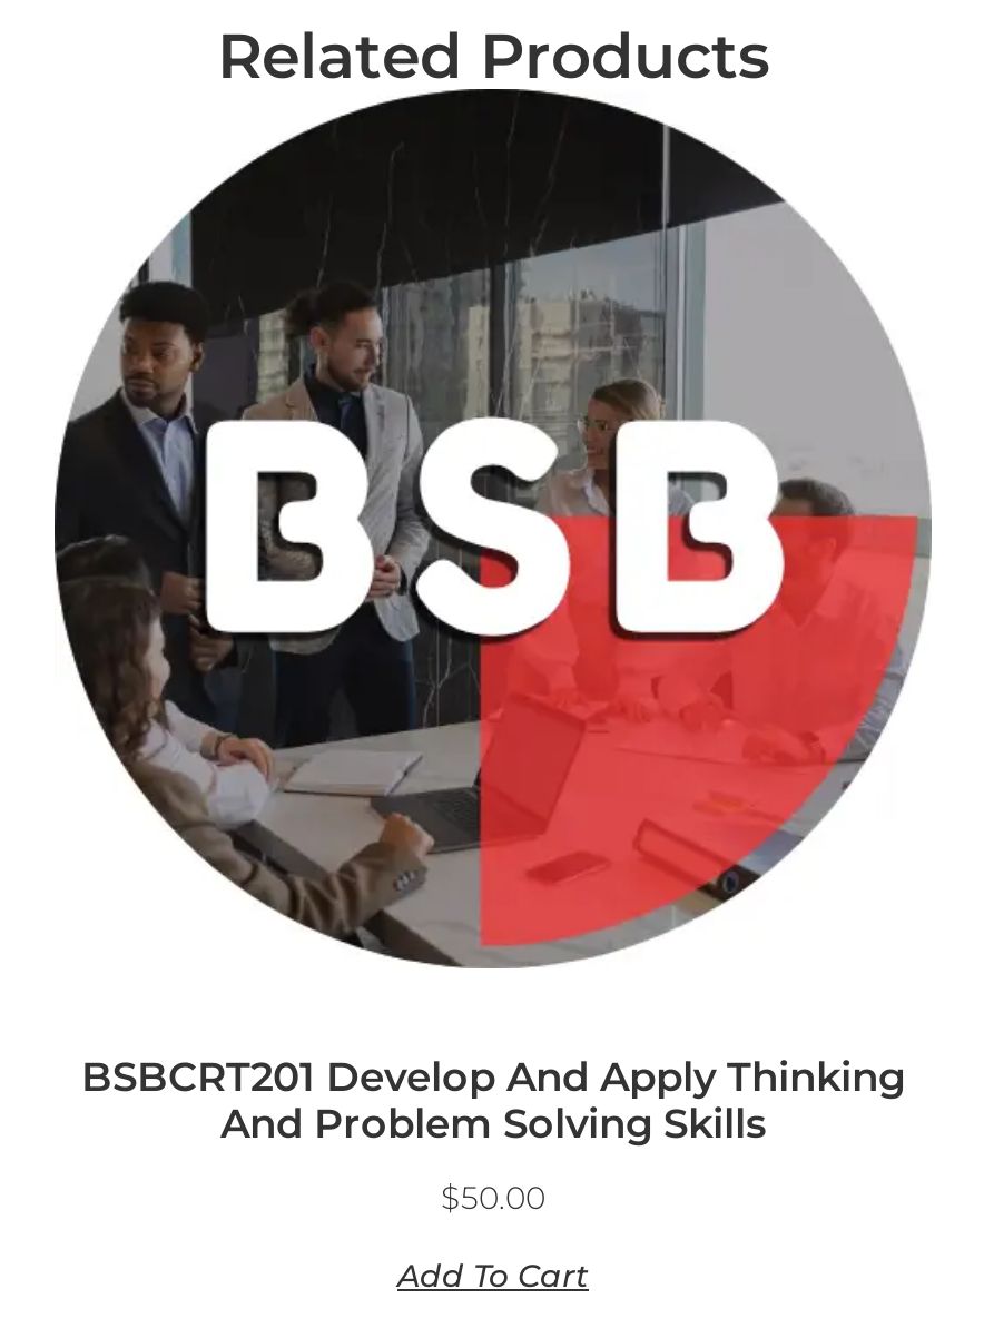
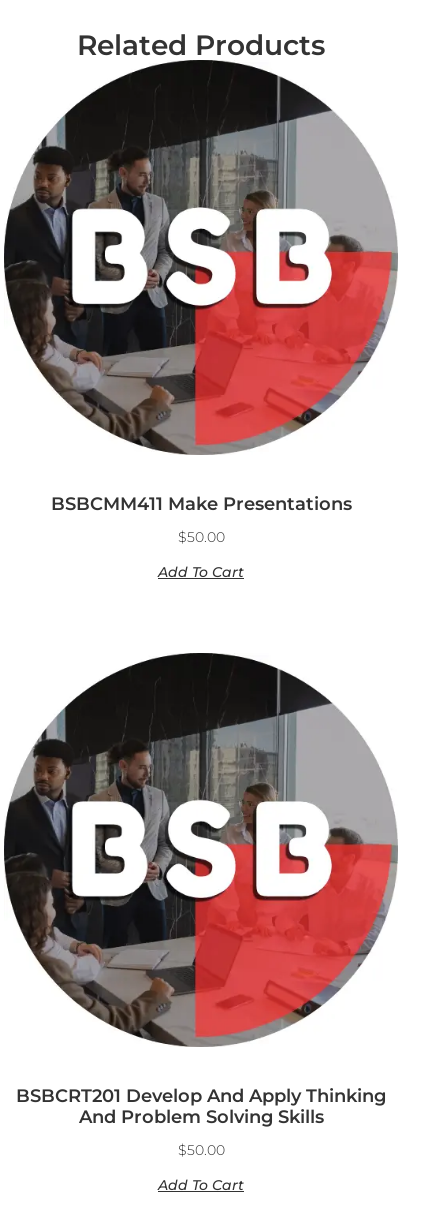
none -> [50,493,351,581] BSBCMM411 Make Presentations | $50.00 | Add To Cart

